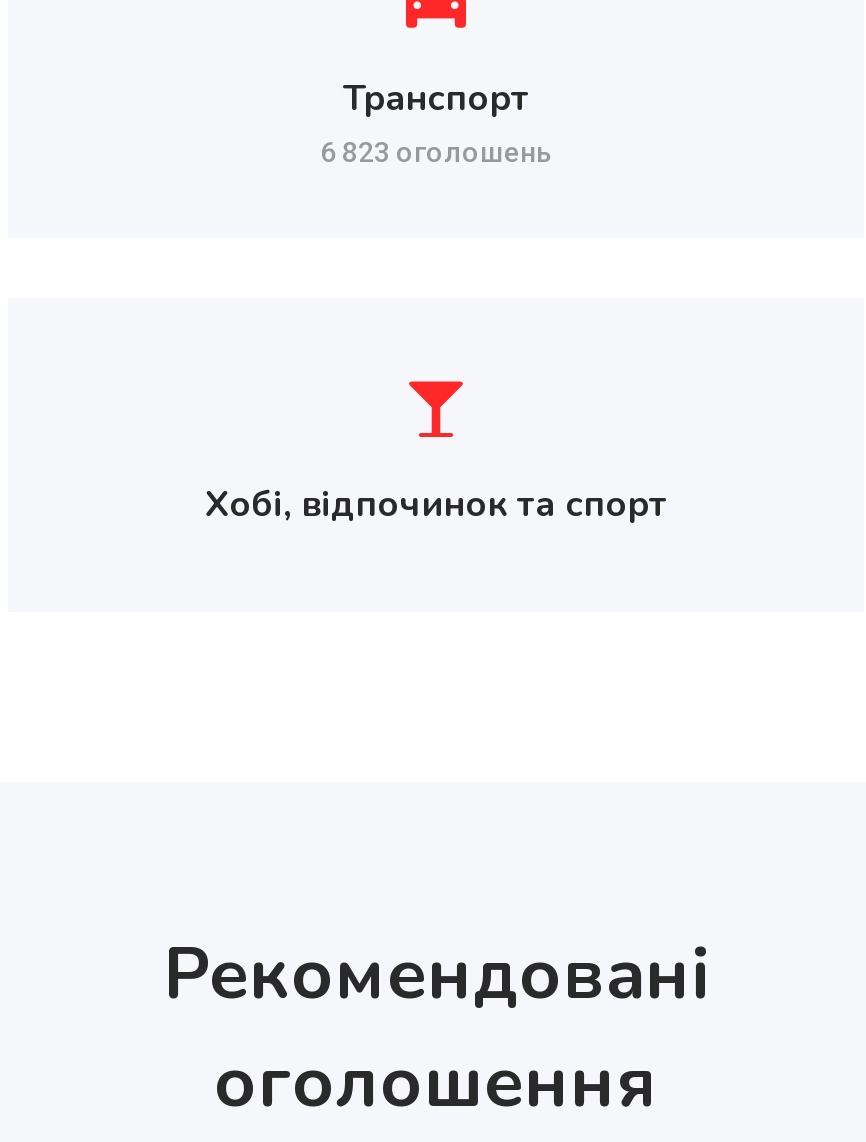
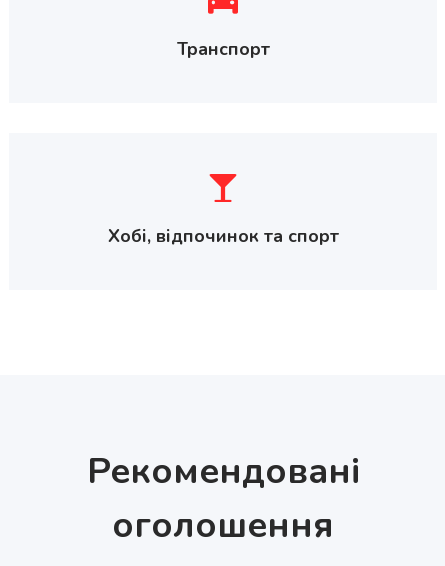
[320,136,552,168] 6 823 оголошень -> none

